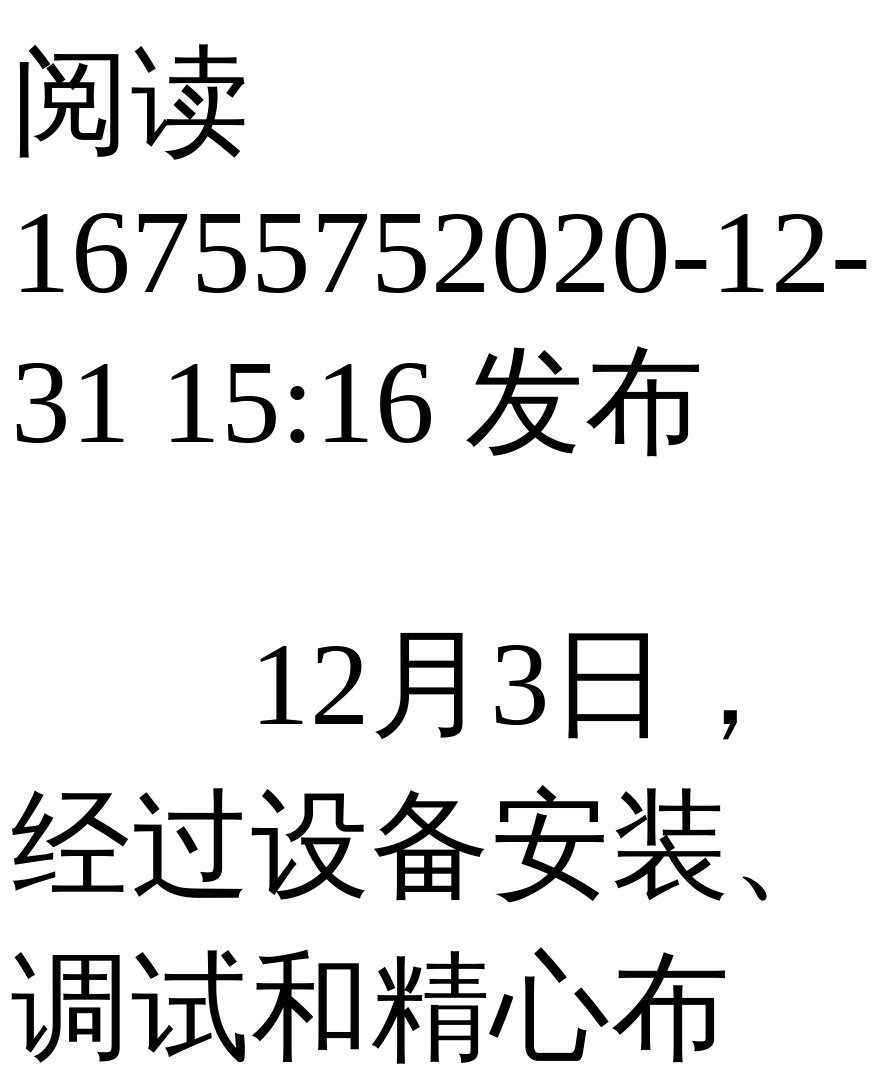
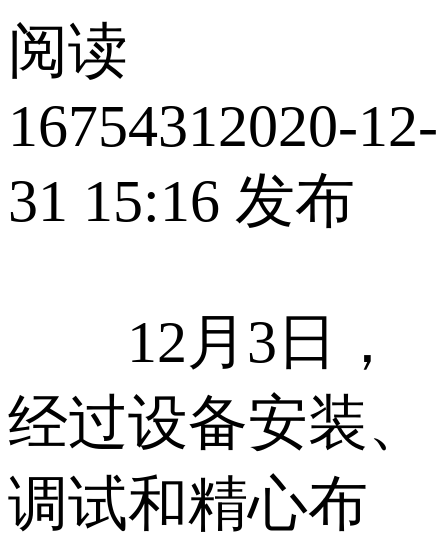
[11,186,871,318] 16755752020-12- -> [8,93,438,159] 16754312020-12-

